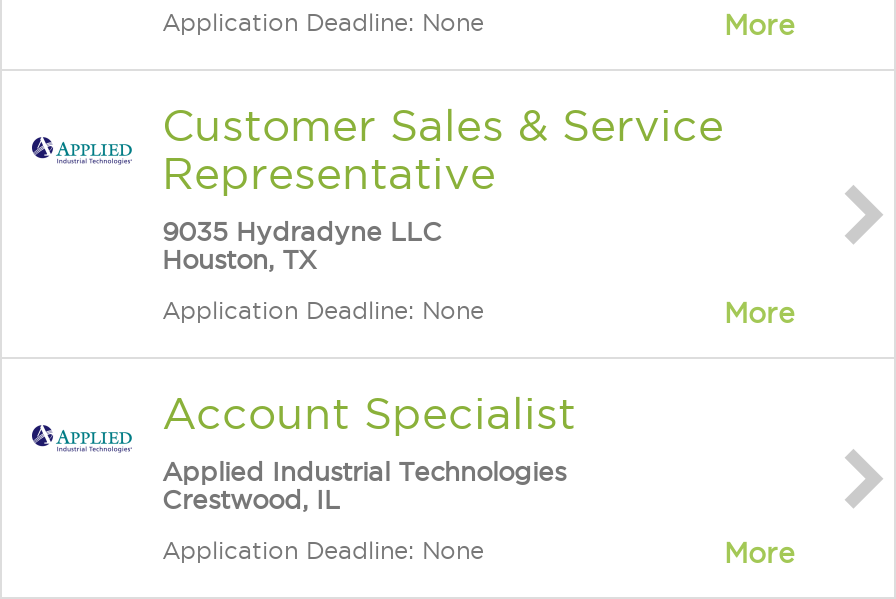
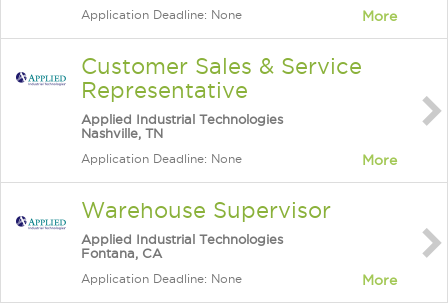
[162,217,442,273] 9035 Hydradyne LLC | Houston, TX -> [81,112,283,140] Applied Industrial Technologies | Nashville, TN
[162,389,576,437] Account Specialist -> [81,198,331,222] Warehouse Supervisor
[162,485,340,513] Crestwood, IL -> [81,246,162,260] Fontana, CA

